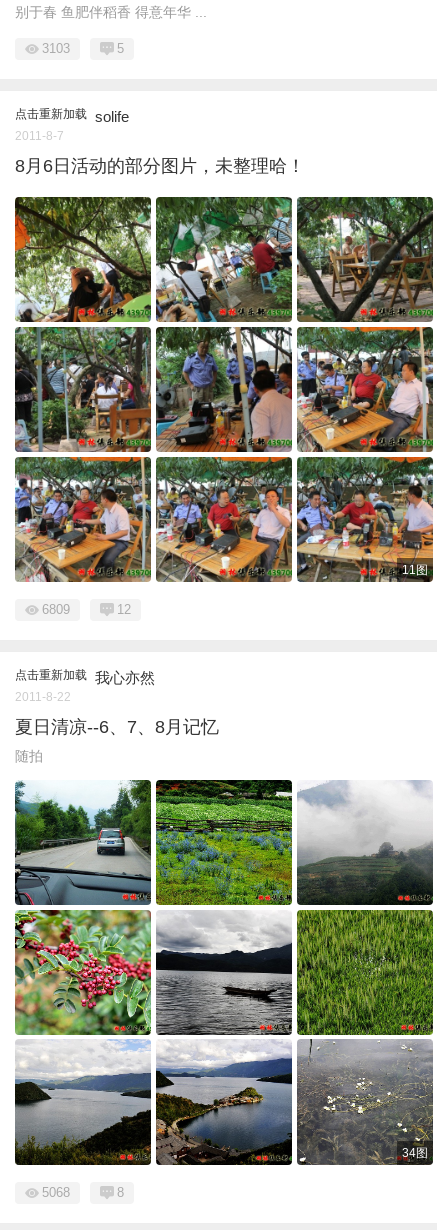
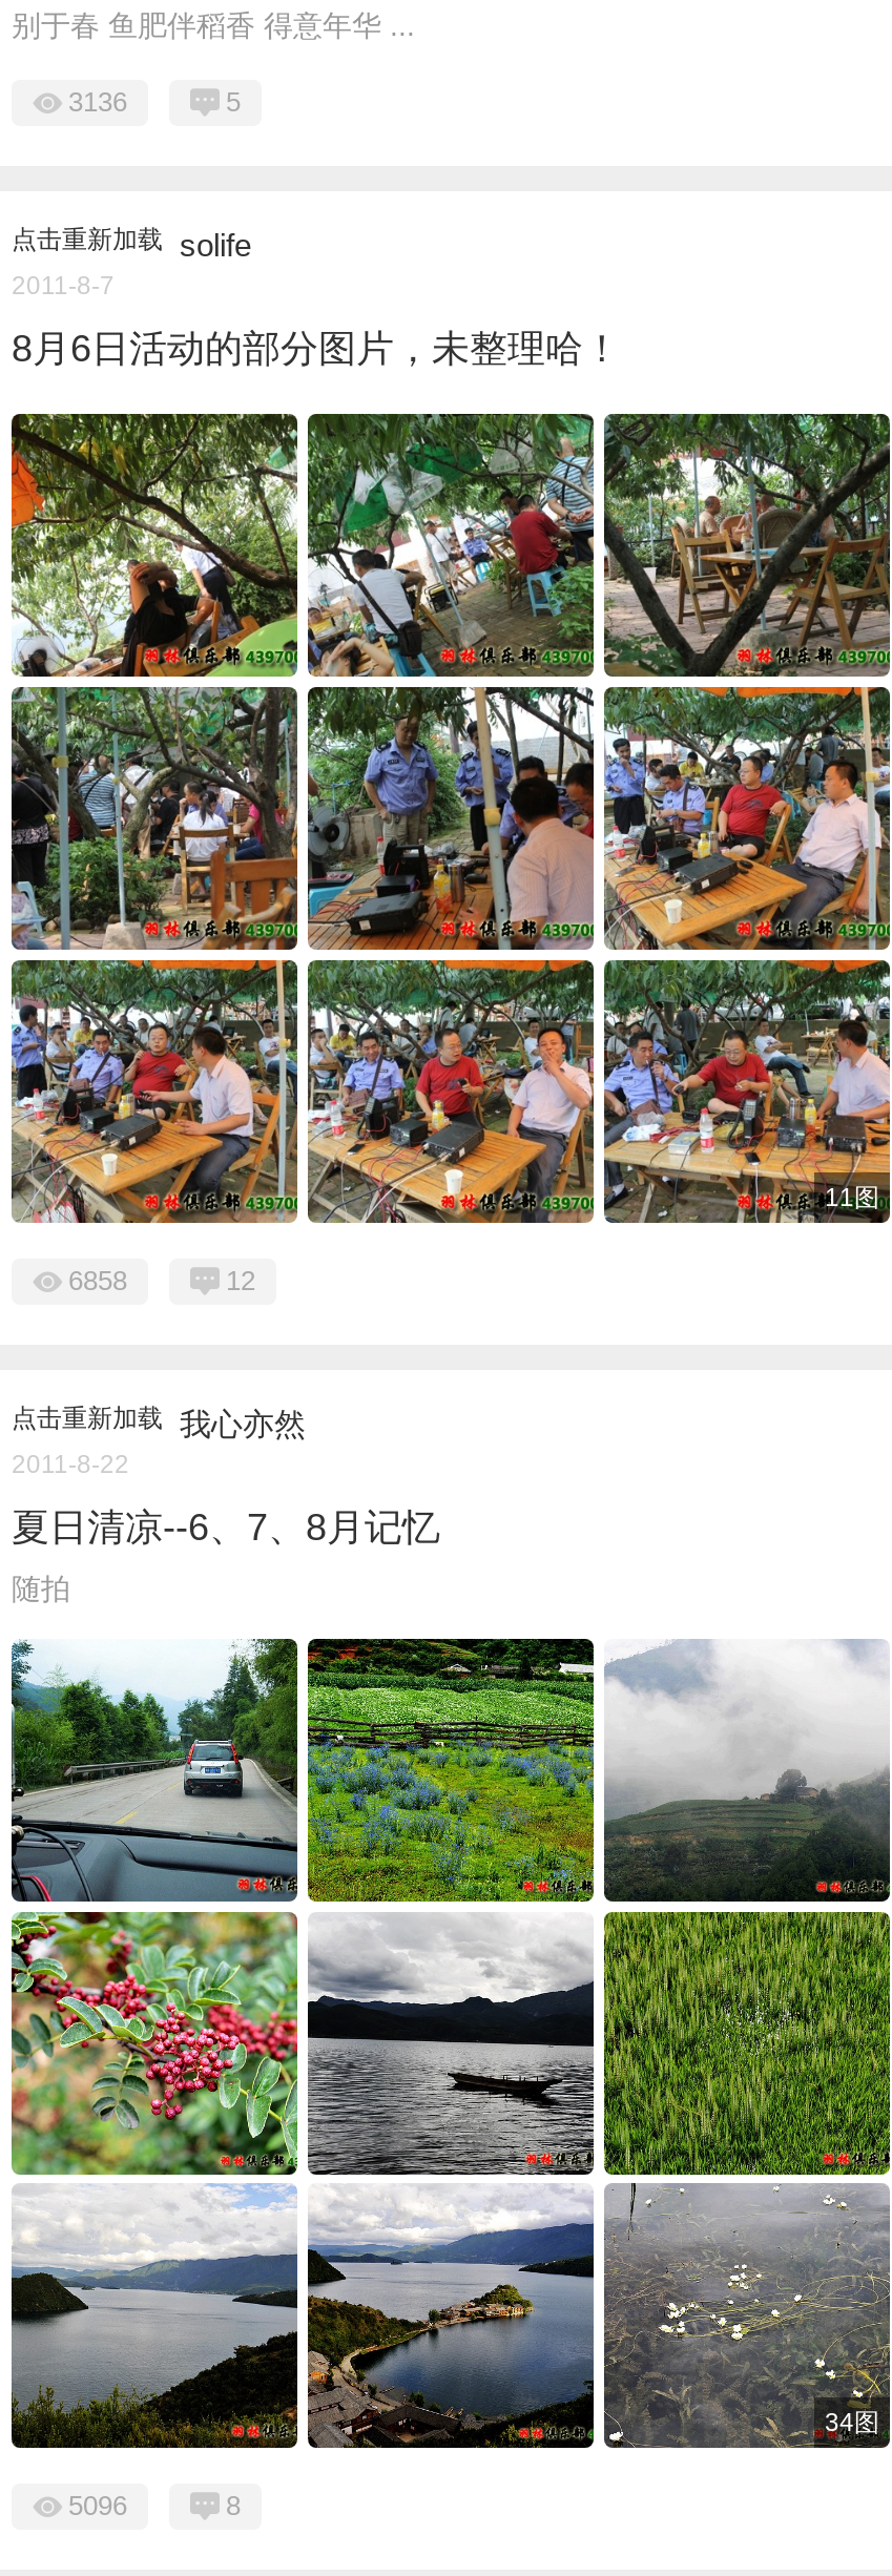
[42,41,70,56] 3103 -> [68,86,127,118] 3136
[42,602,70,617] 6809 -> [68,1265,127,1296] 6858
[42,1185,70,1200] 5068 -> [68,2490,127,2521] 5096

